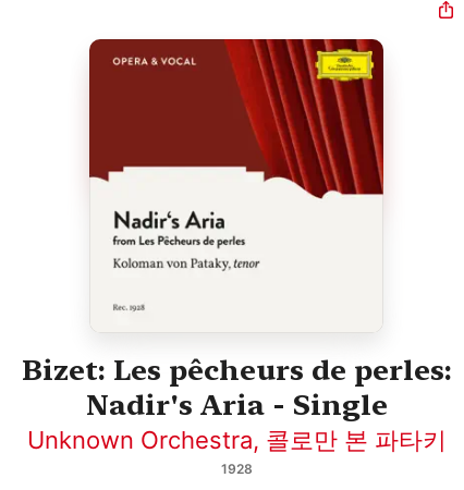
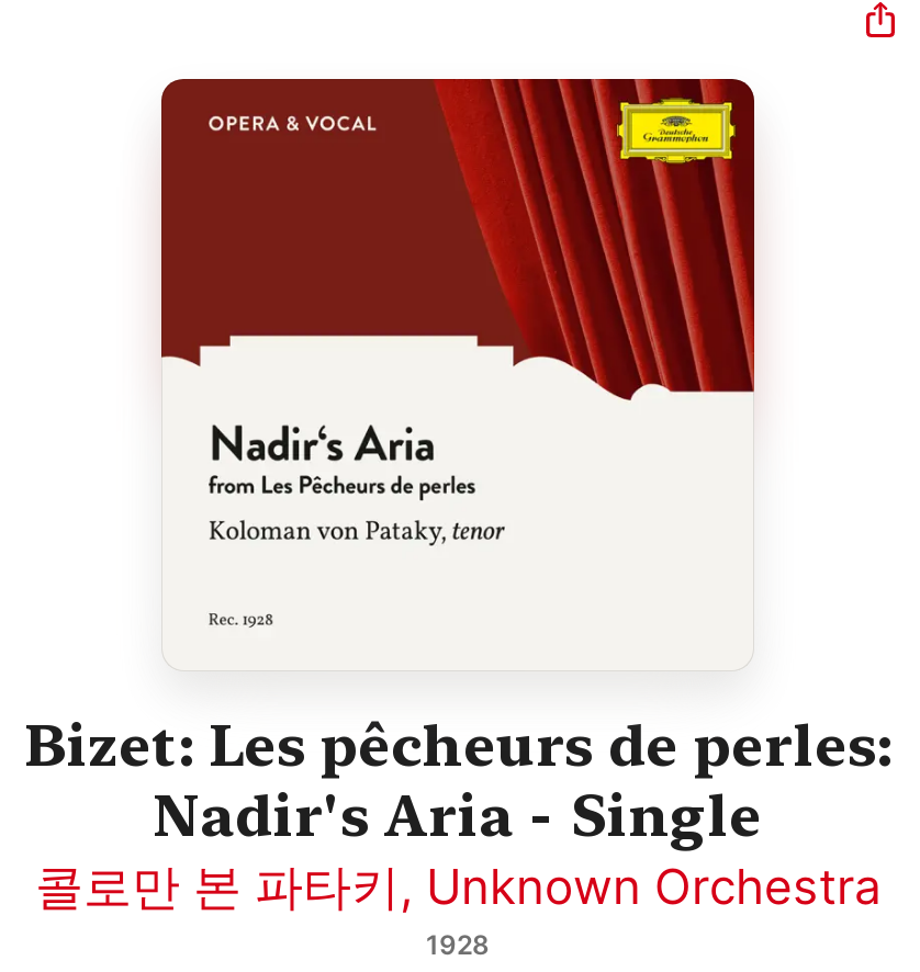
[27,426,446,455] Unknown Orchestra, 콜로만 본 파타키 -> [35,859,880,916] 콜로만 본 파타키, Unknown Orchestra

